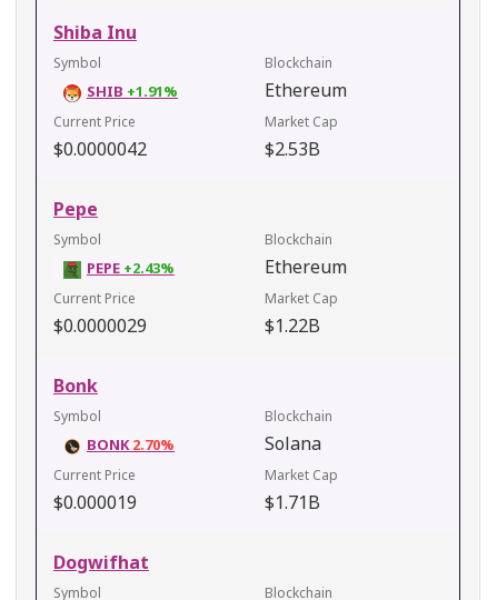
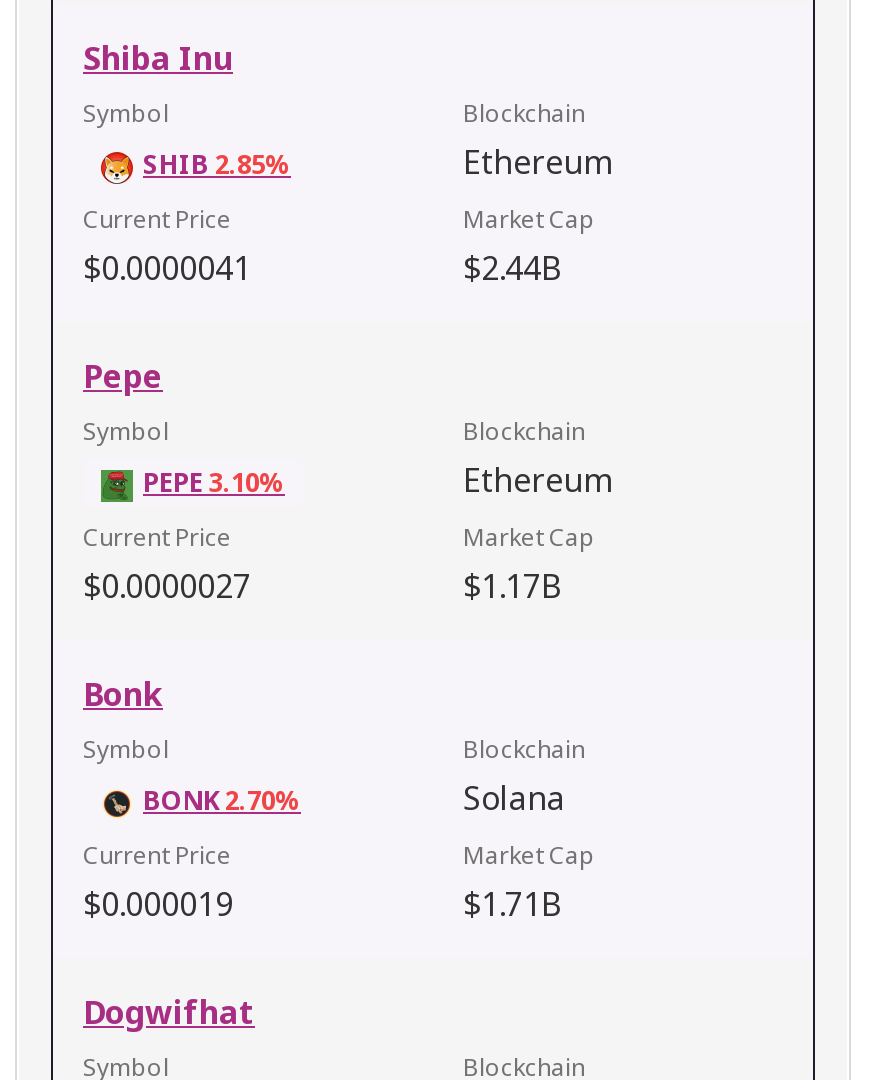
[87,81,178,101] SHIB +1.91% -> [143,147,291,183] SHIB 2.85%
[53,137,320,161] $0.0000042 | $2.53B -> [83,247,563,291] $0.0000041 | $2.44B
[87,258,175,278] PEPE +2.43% -> [143,465,285,501] PEPE 3.10%
[53,314,320,338] $0.0000029 | $1.22B -> [83,565,563,609] $0.0000027 | $1.17B

